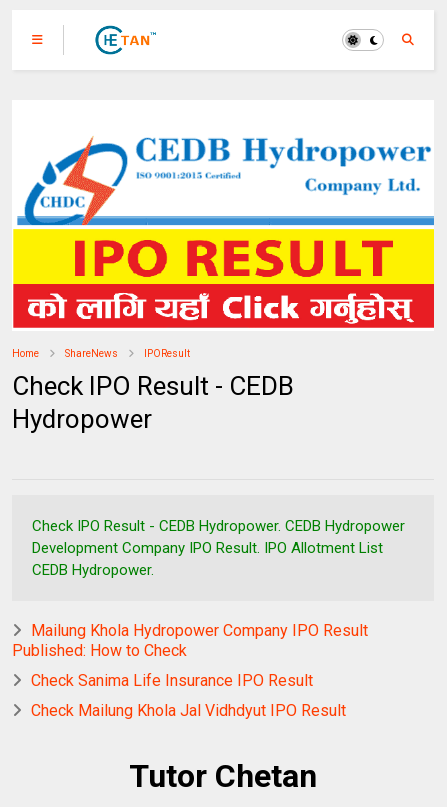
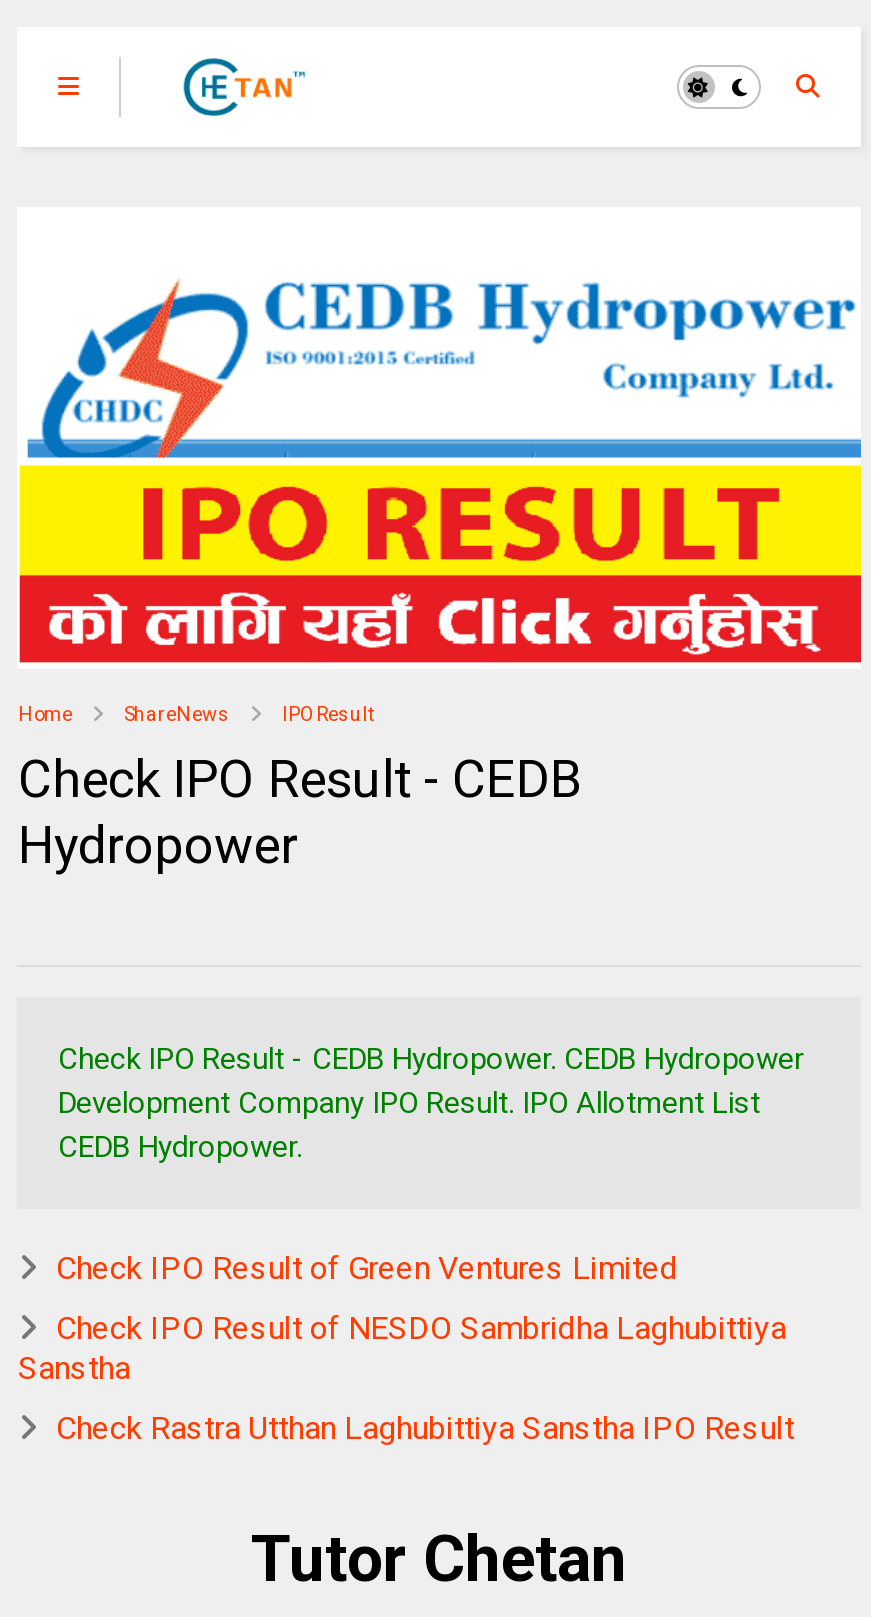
[12,621,368,660] Mailung Khola Hydropower Company IPO Result | Published: How to Check -> [56,1250,678,1288] Check IPO Result of Green Ventures Limited
[31,671,313,690] Check Sanima Life Insurance IPO Result -> [18,1310,786,1388] Check IPO Result of NESDO Sambridha Laghubittiya | Sanstha
[31,701,346,720] Check Mailung Khola Jal Vidhdyut IPO Result -> [56,1410,794,1448] Check Rastra Utthan Laghubittiya Sanstha IPO Result

